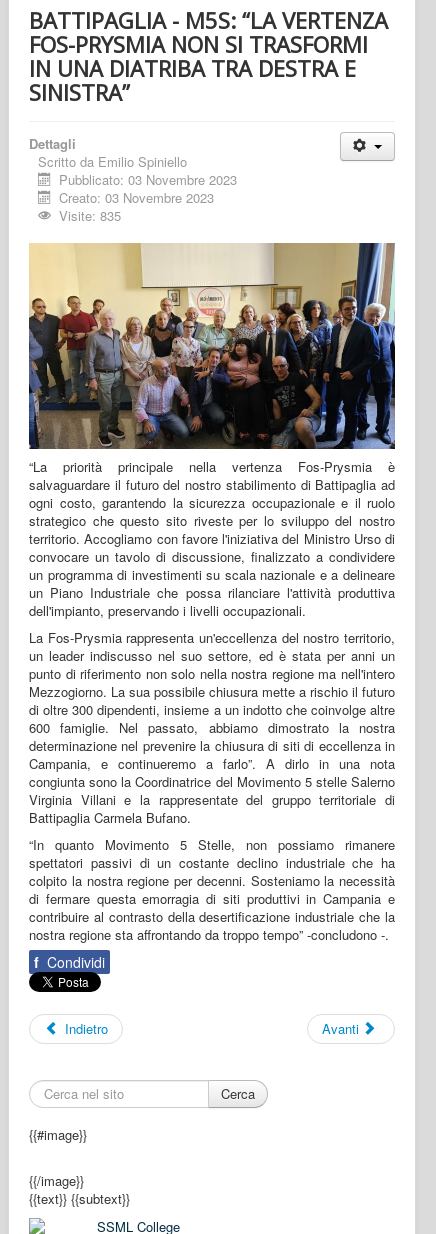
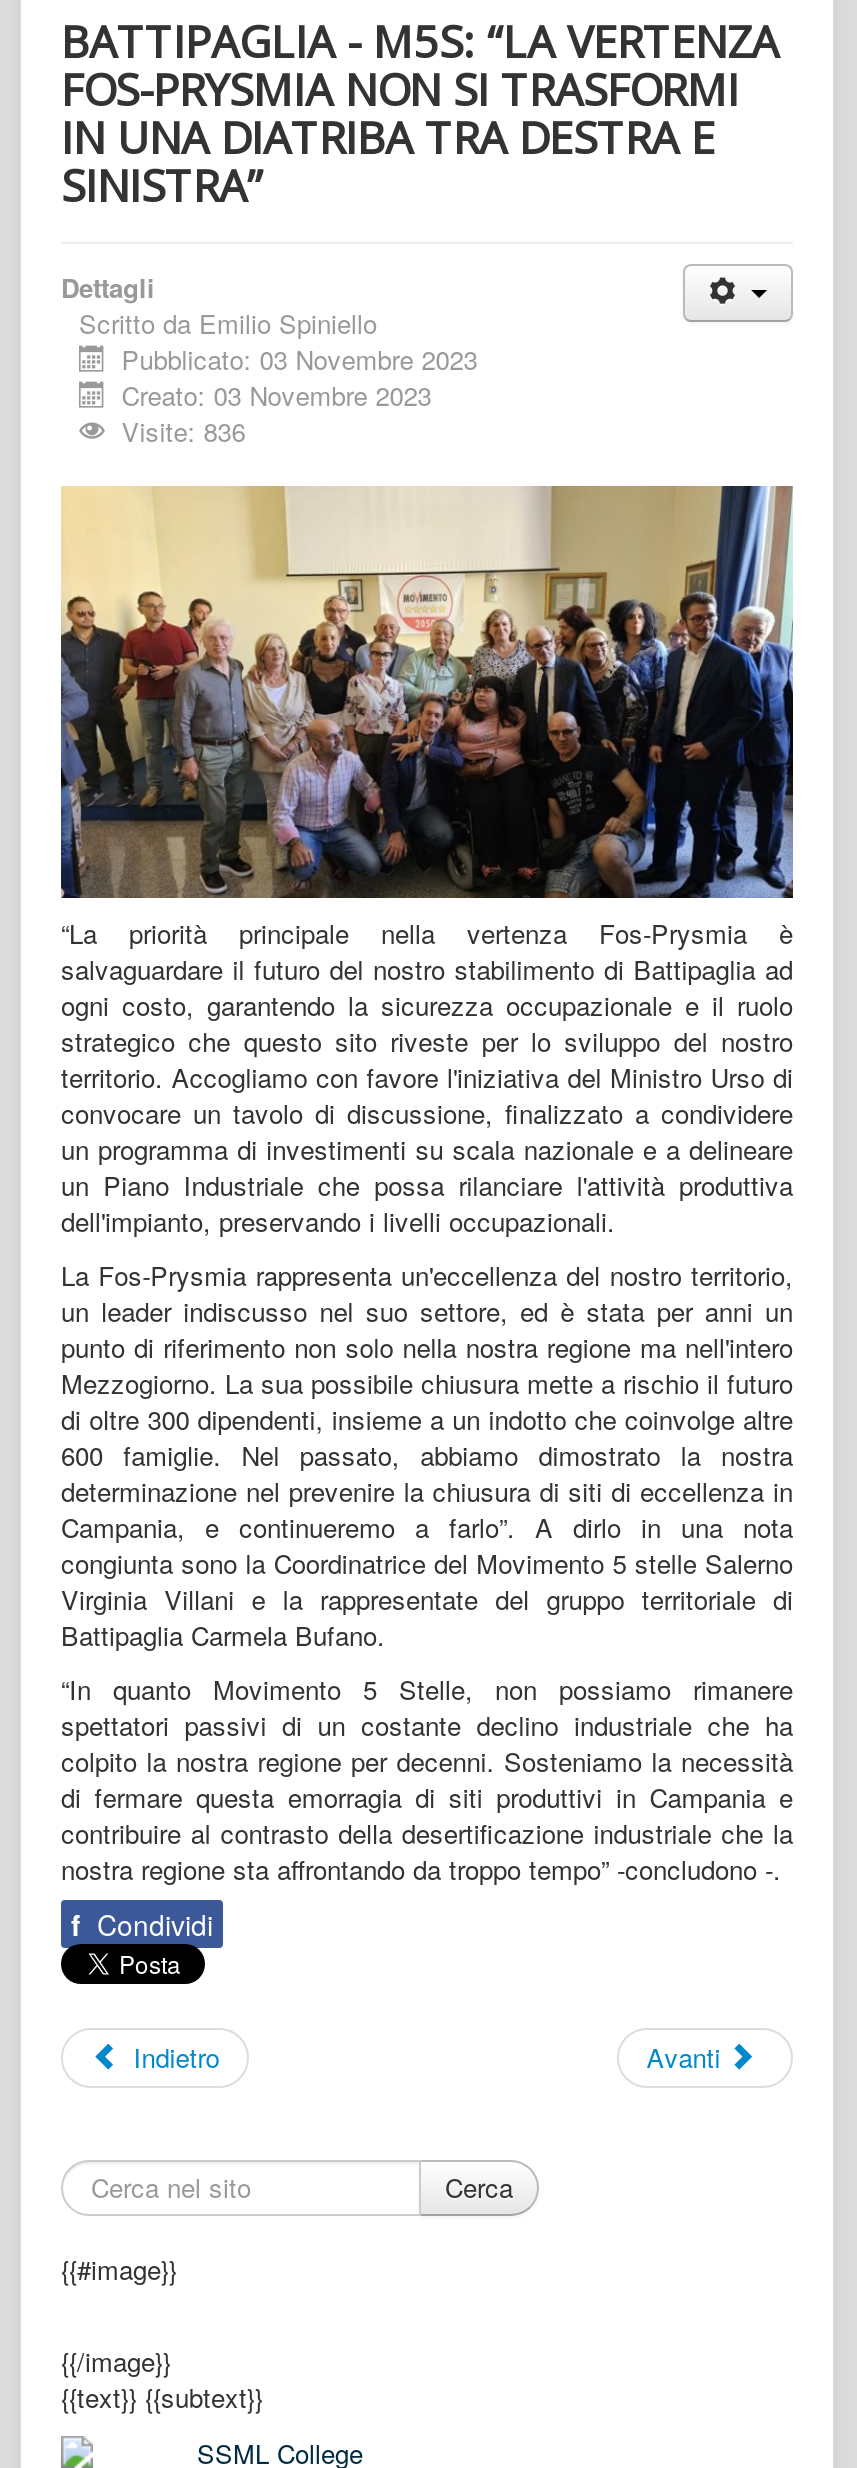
[59,206,121,225] Visite: 835 -> [121,412,245,450] Visite: 836

